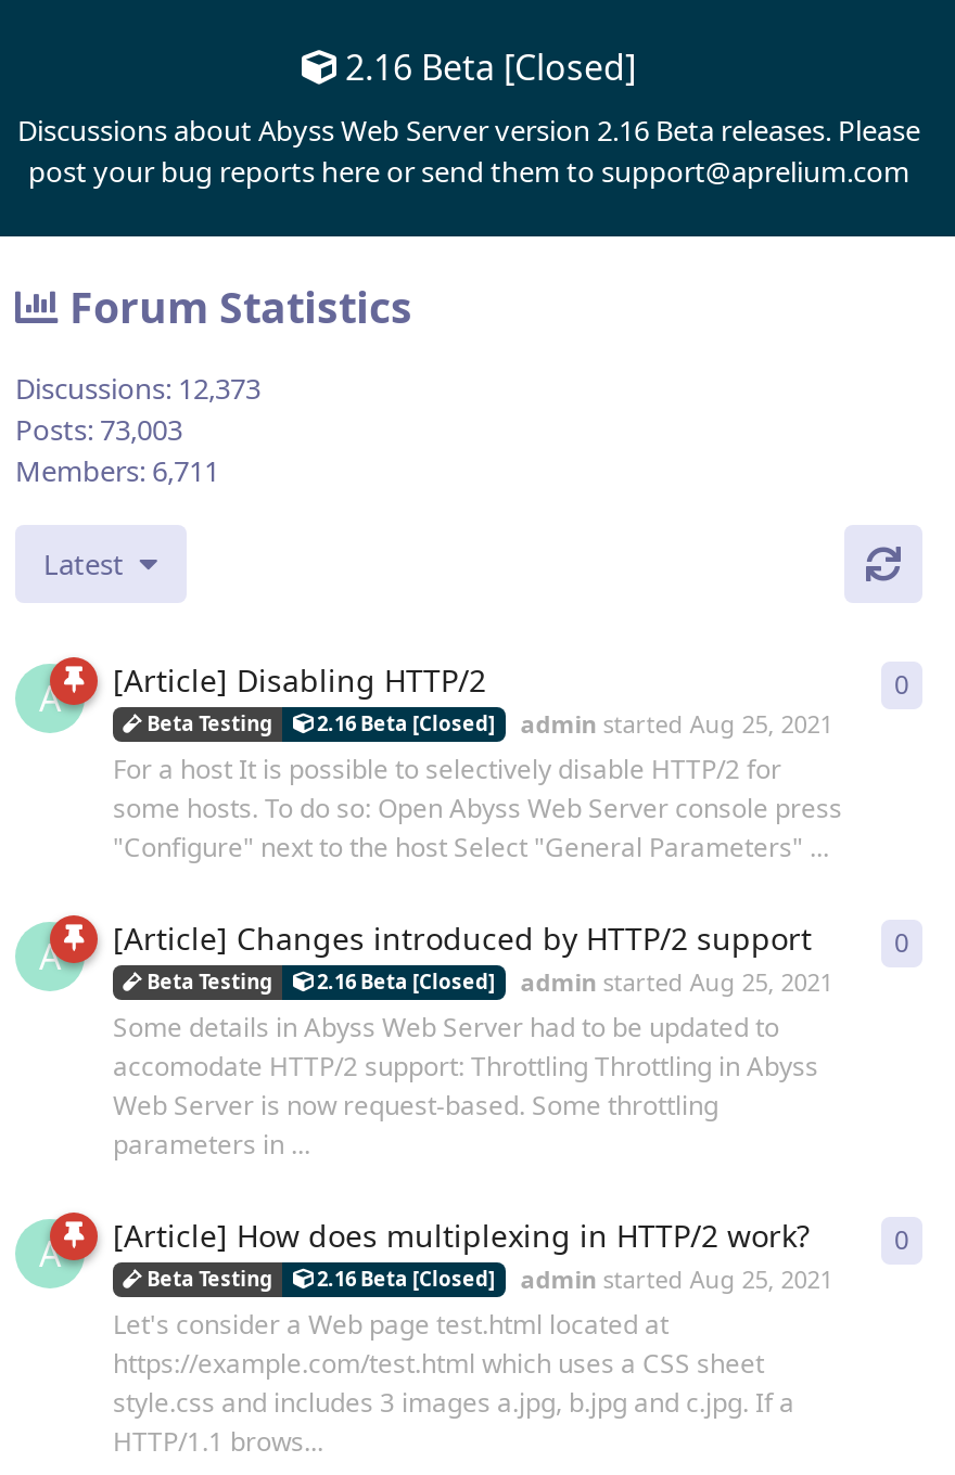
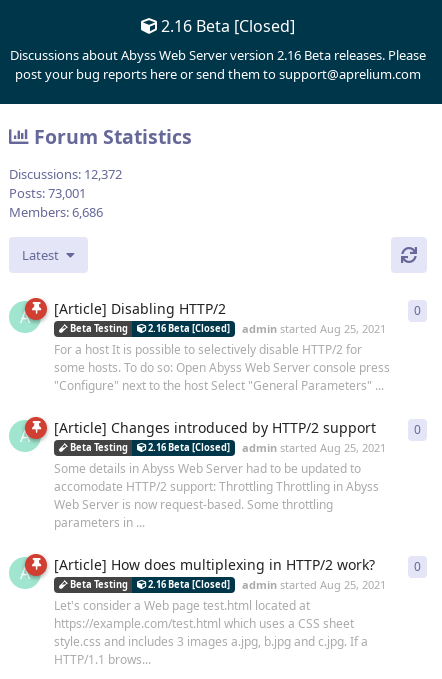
[15,369,260,408] Discussions: 12,373 -> [9,165,122,183] Discussions: 12,372
[15,410,182,449] Posts: 73,003 -> [9,184,86,202] Posts: 73,001
[15,452,219,491] Members: 6,711 -> [9,203,103,221] Members: 6,686

